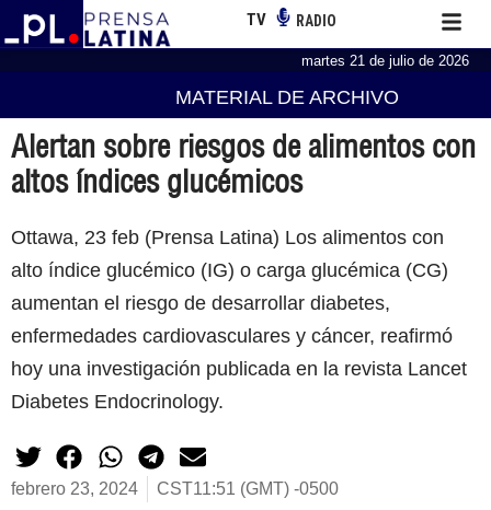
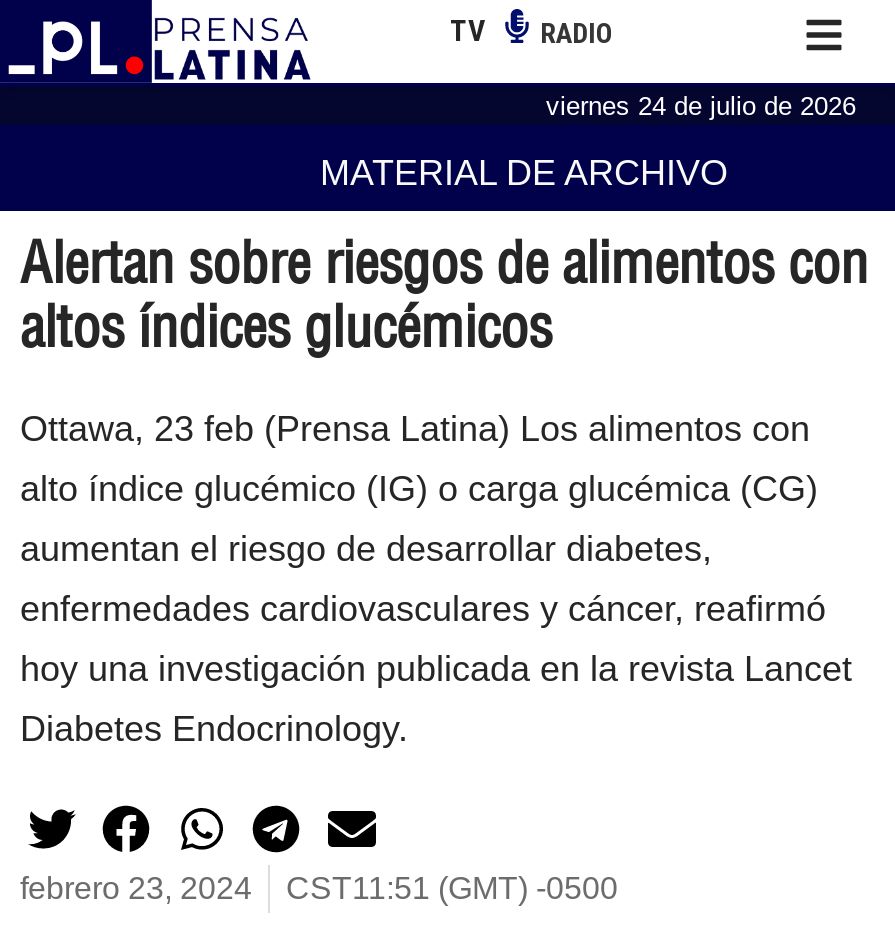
[301,52,469,69] martes 21 de julio de 2026 -> [546,90,856,120] viernes 24 de julio de 2026

